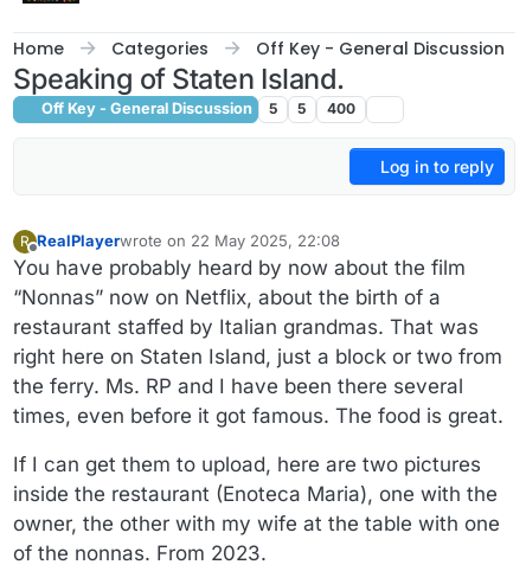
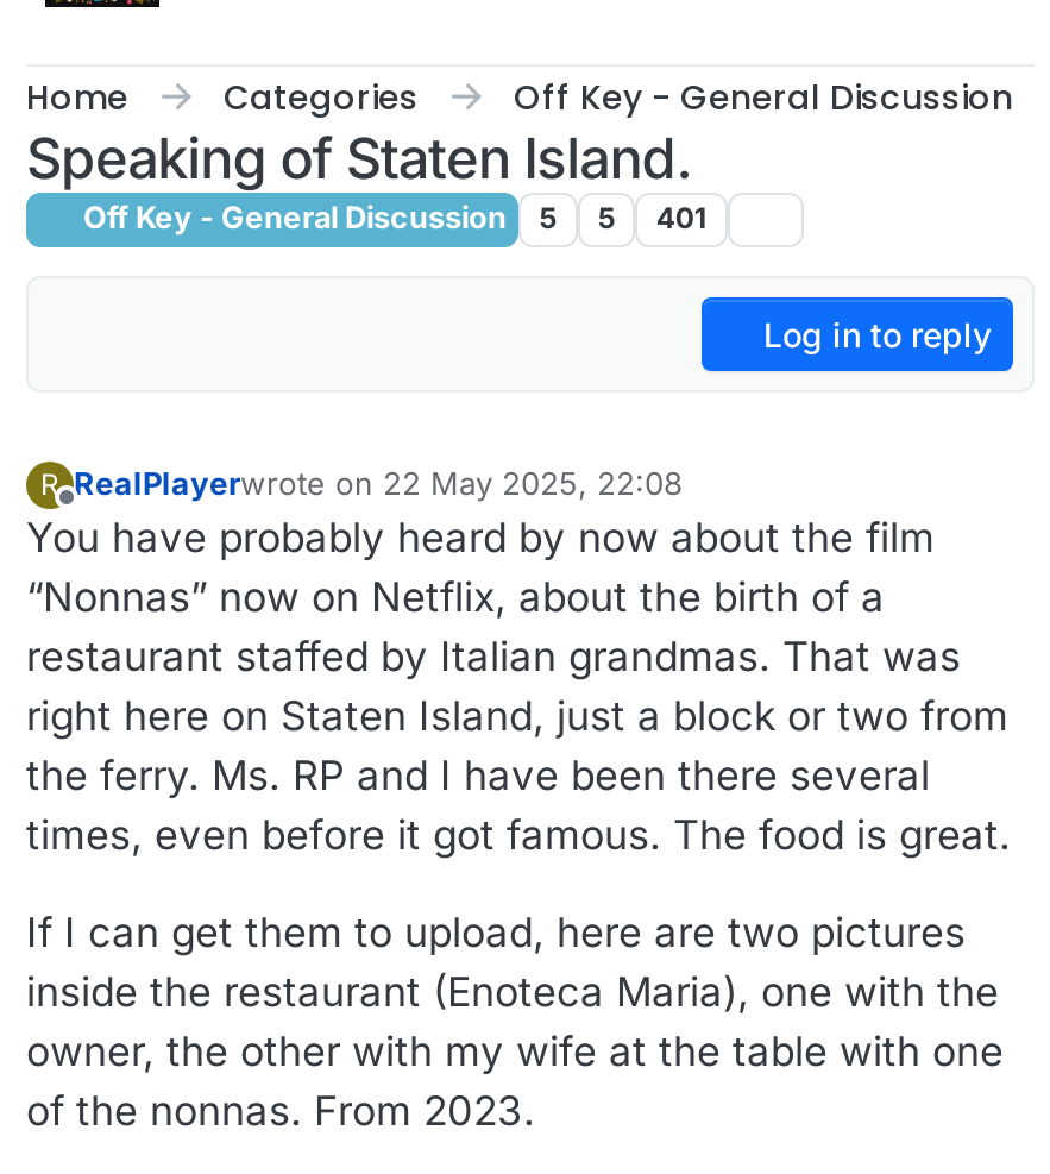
[38,100,355,118] Off Key - General Discussion 5 5 400 -> [76,201,706,237] Off Key - General Discussion 5 5 401

